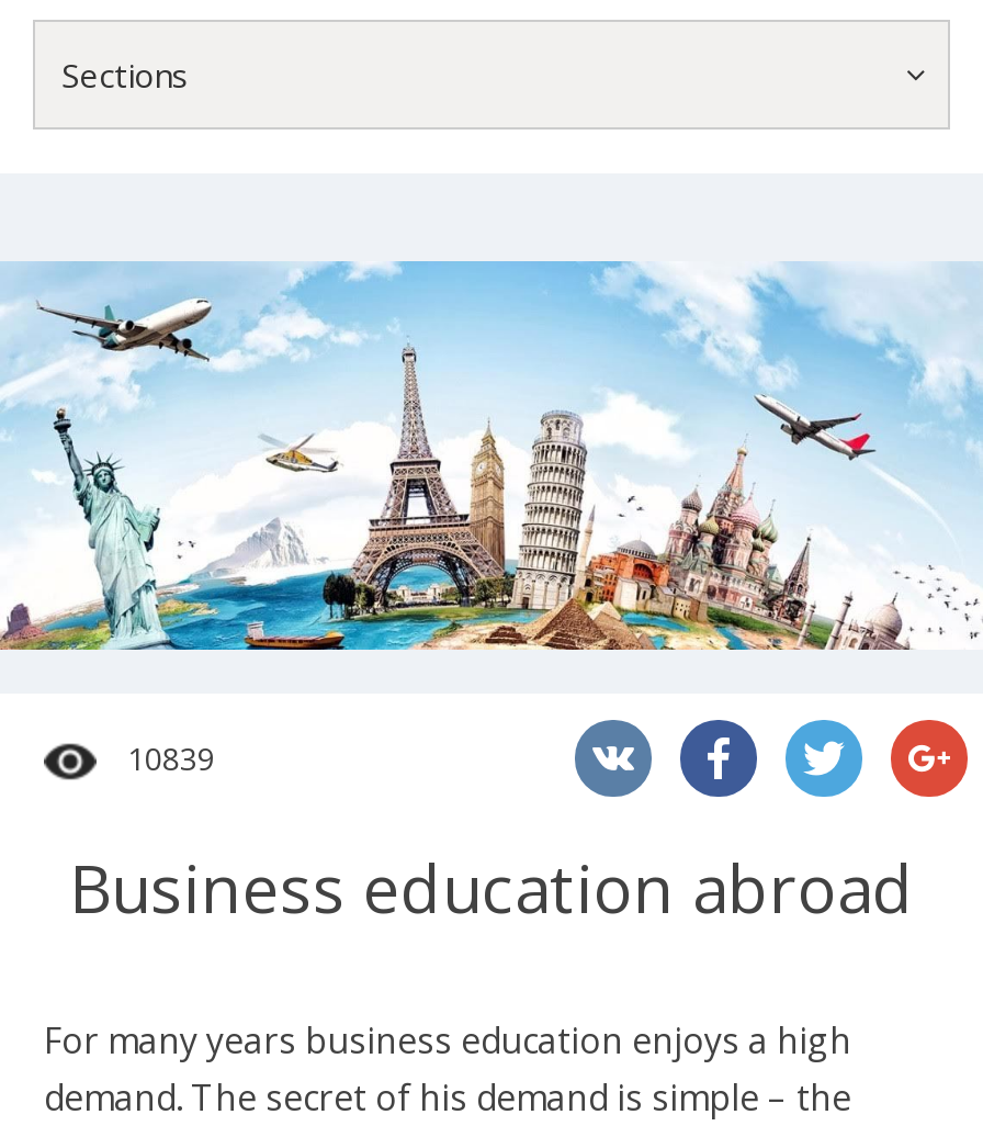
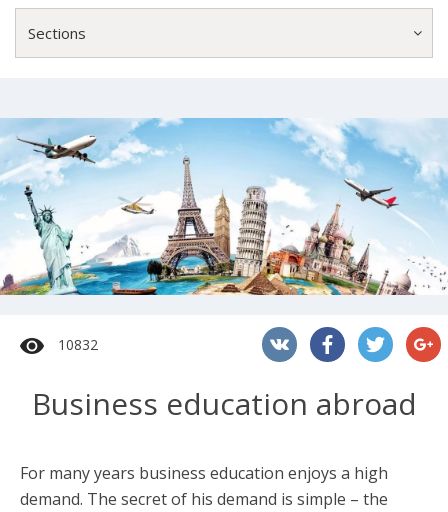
[127,737,215,779] 10839 -> [58,335,98,354] 10832

